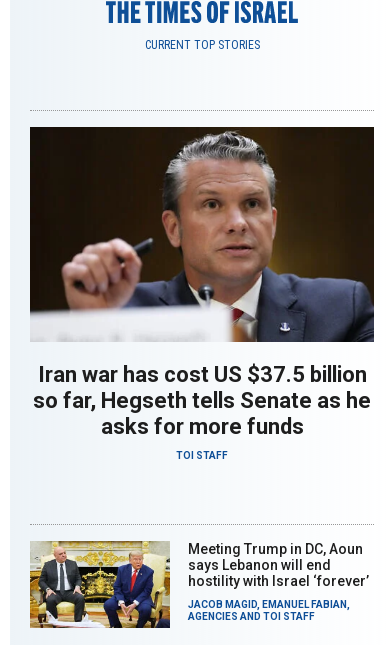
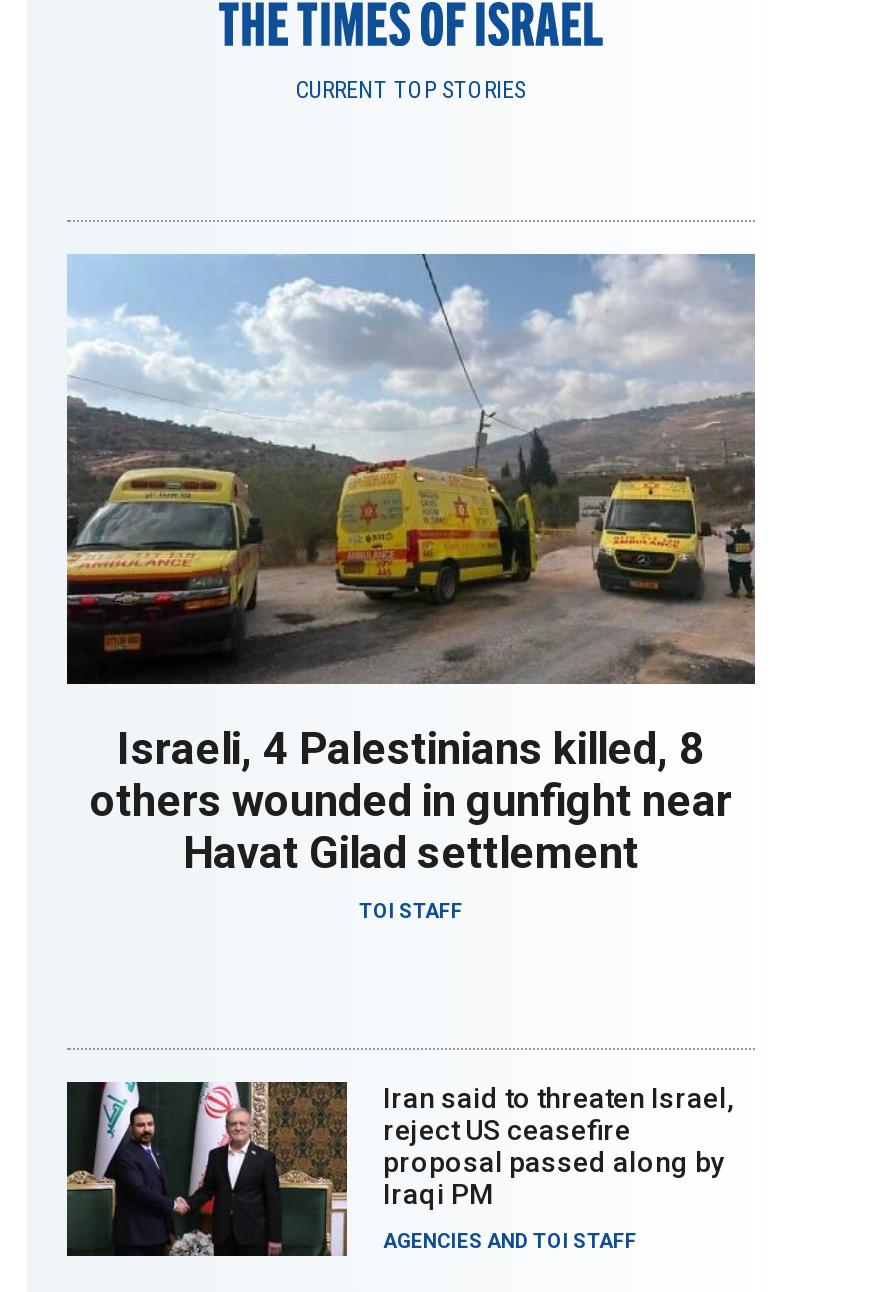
[29,126,375,439] [image] | Iran war has cost US $37.5 billion | so far, Hegseth tells Senate as he | asks for more funds -> [65,252,757,878] [image] | Israeli, 4 Palestinians killed, 8 | others wounded in gunfight near | Havat Gilad settlement
[29,540,369,629] [image] | Meeting Trump in DC, Aoun | says Lebanon will end | hostility with Israel ‘forever’ | JACOB MAGID, EMANUEL FABIAN, -> [65,1080,733,1264] [image] | Iran said to threaten Israel, | reject US ceasefire | proposal passed along by | Iraqi PM

